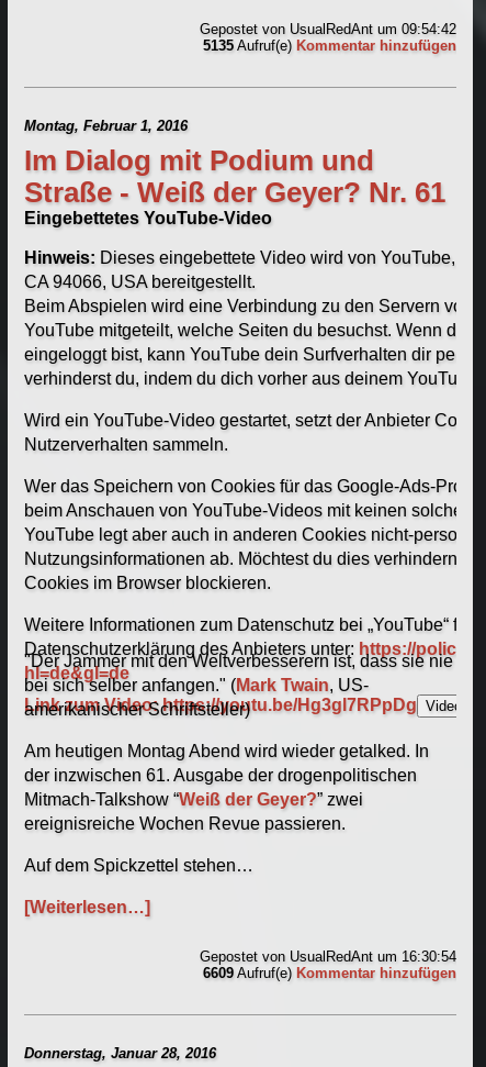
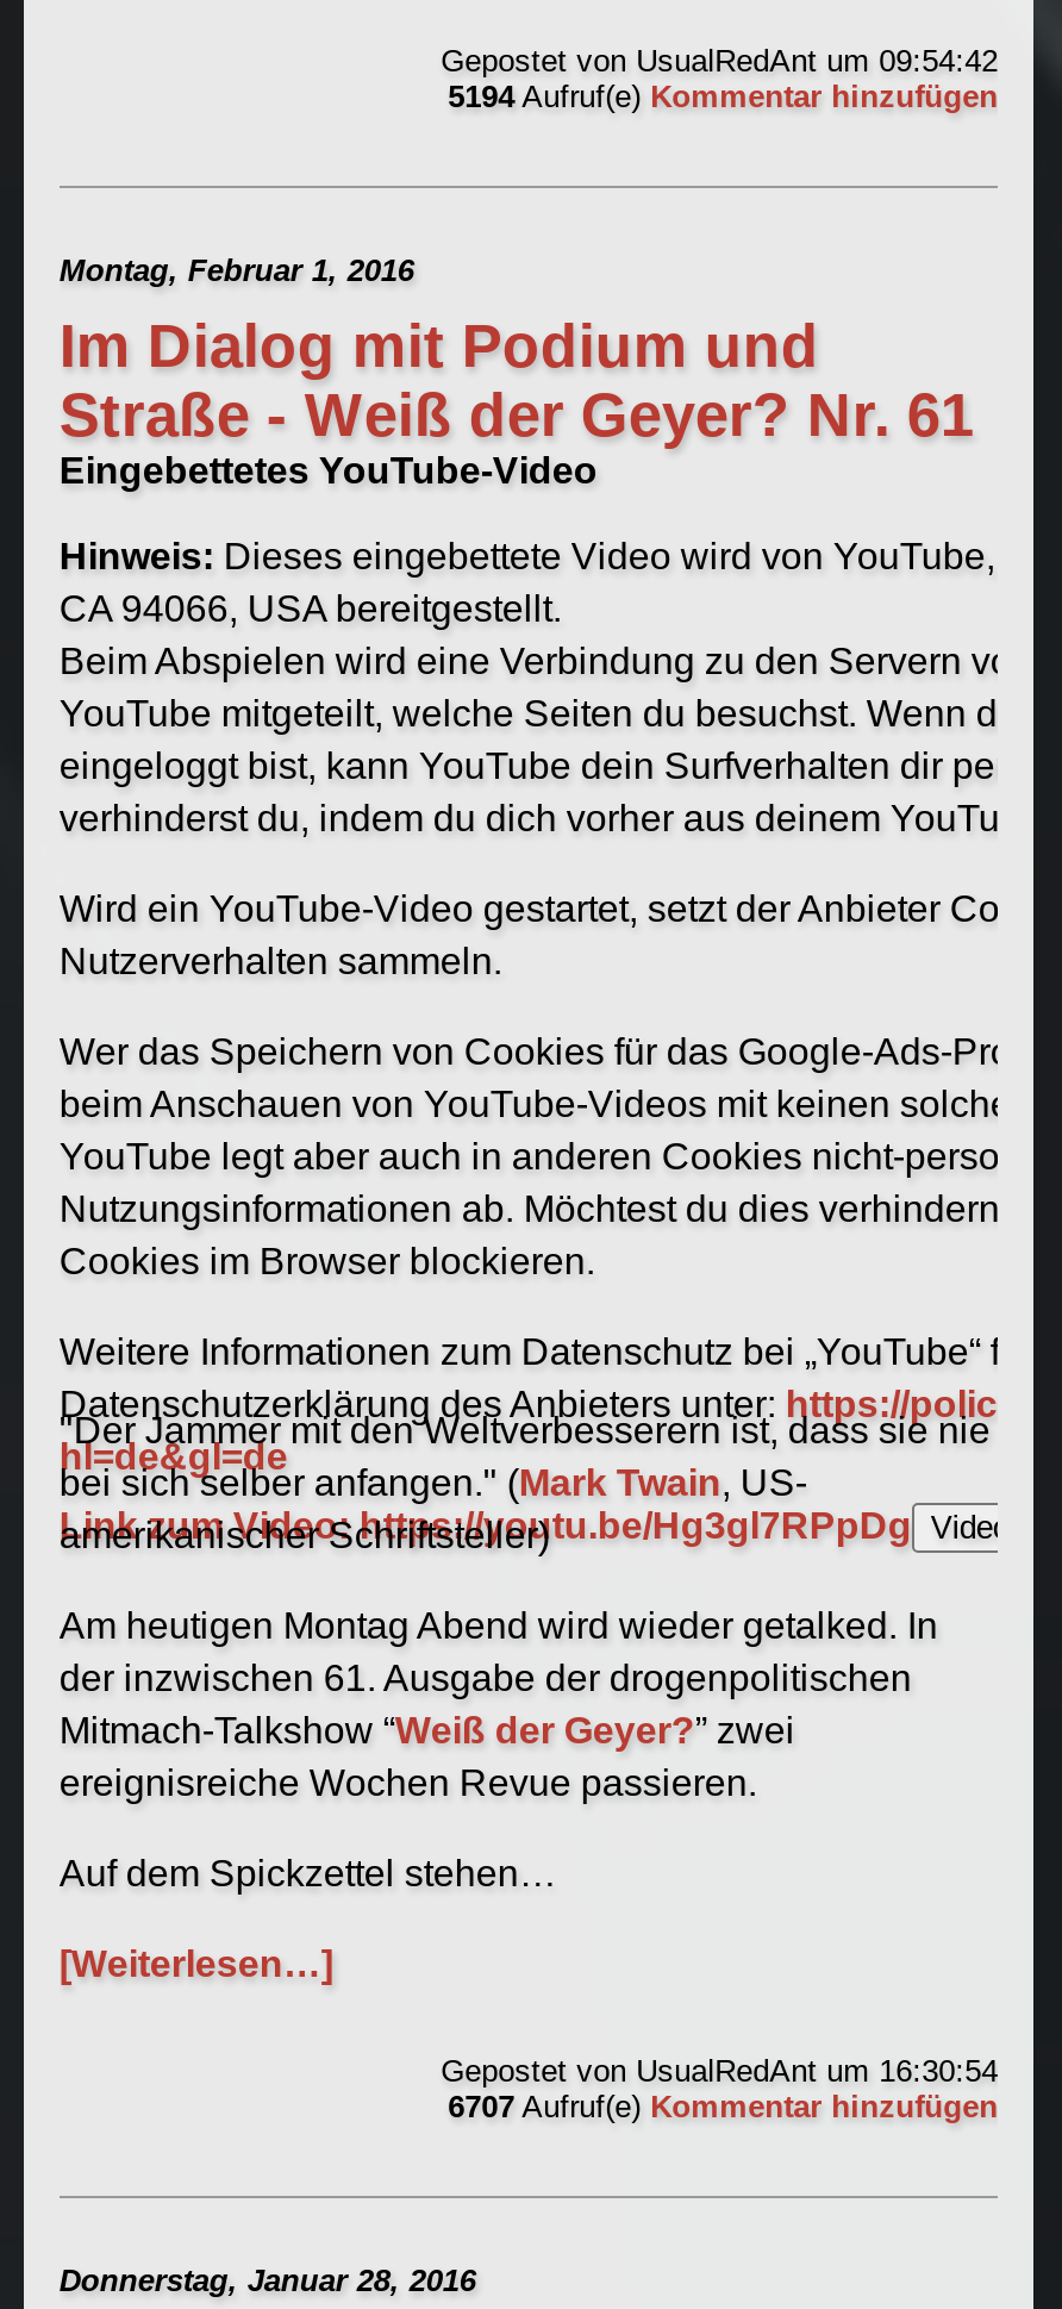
[203,37,456,54] 5135Aufruf(e) Kommentar hinzufügen -> [448,79,998,115] 5194Aufruf(e) Kommentar hinzufügen
[203,965,456,981] 6609 Aufruf(e) Kommentar hinzufügen -> [448,2088,998,2124] 6707 Aufruf(e) Kommentar hinzufügen

